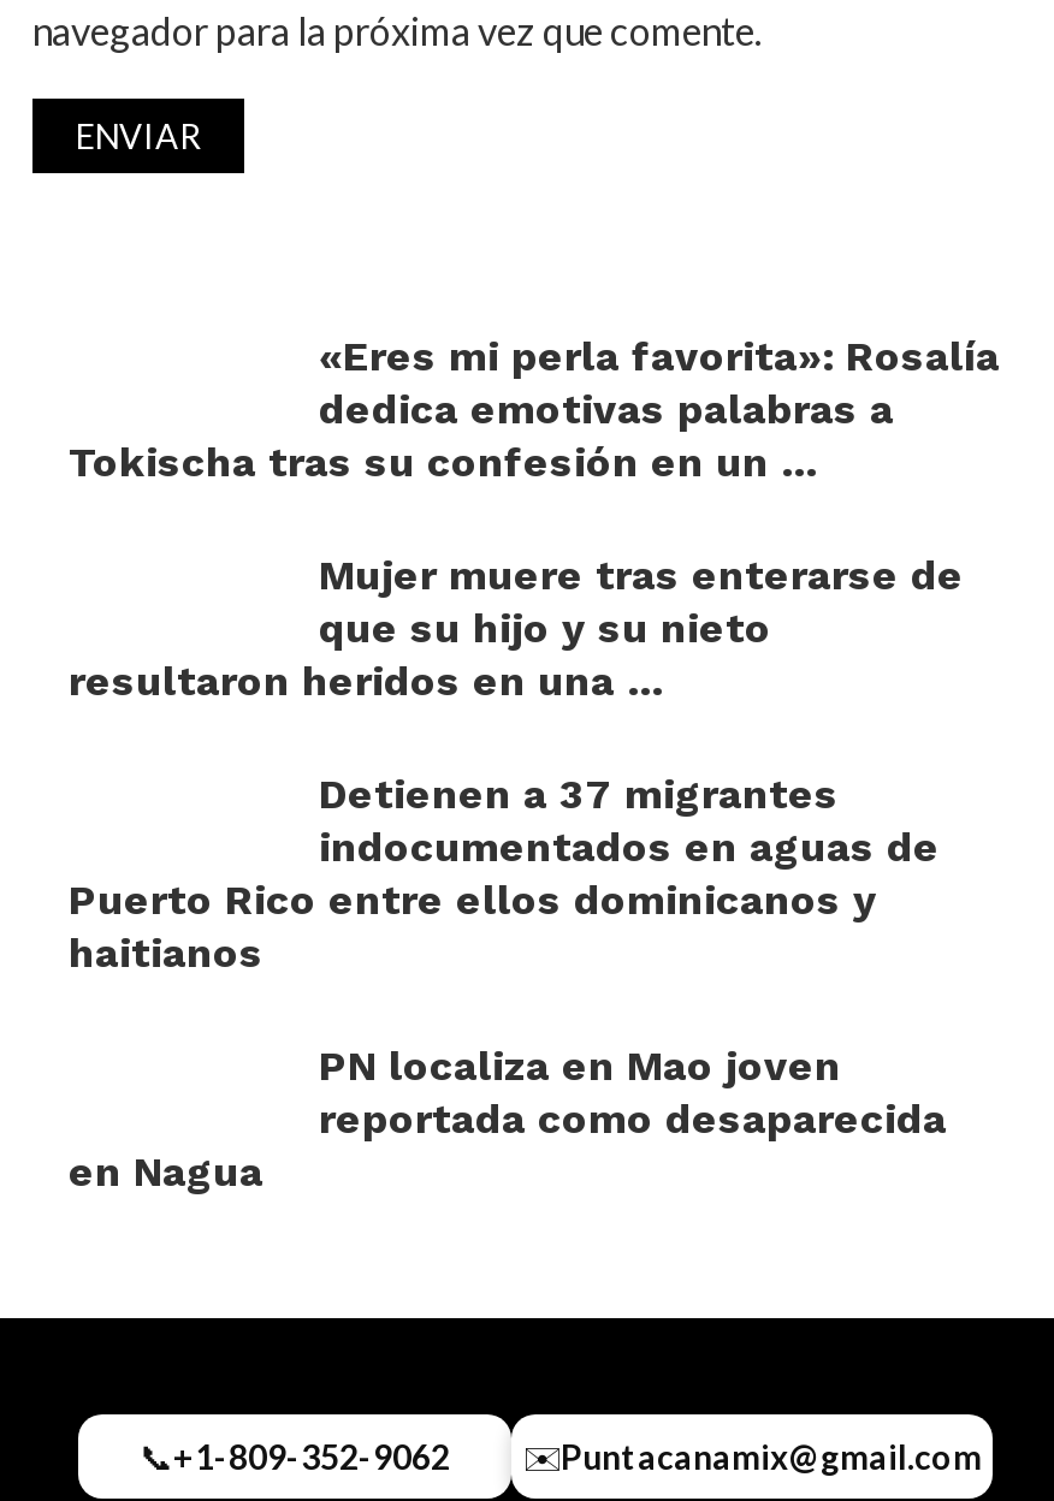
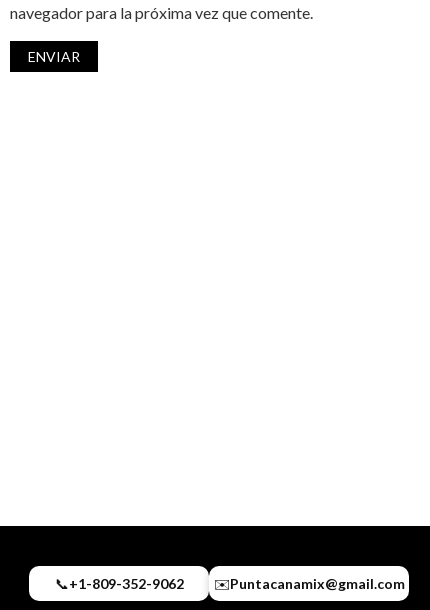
[69,332,1000,1196] «Eres mi perla favorita»: Rosalía | dedica emotivas palabras a | Tokischa tras su confesión en un ... | Mujer muere tras enterarse de | que su hijo y su nieto | resultaron heridos en una ... | Detienen a 37 migrantes | indocumentados en aguas de | Puerto Rico entre ellos dominicanos y | haitianos | PN localiza en Mao joven | reportada como desaparecida | en Nagua -> none

